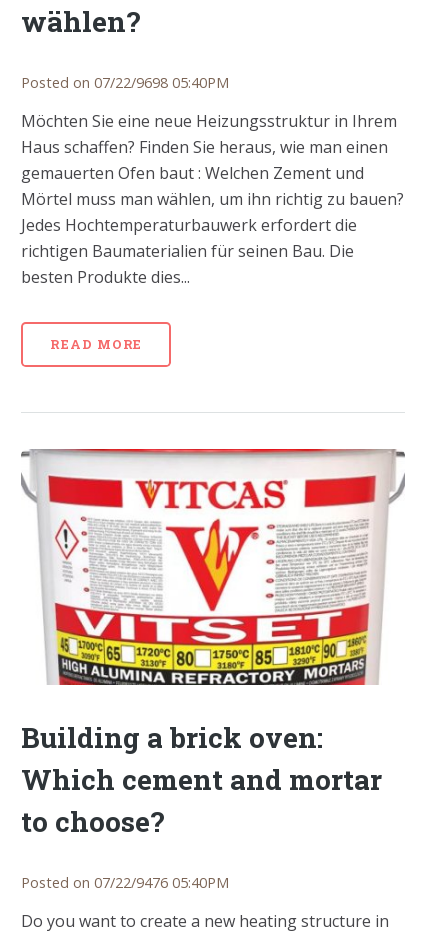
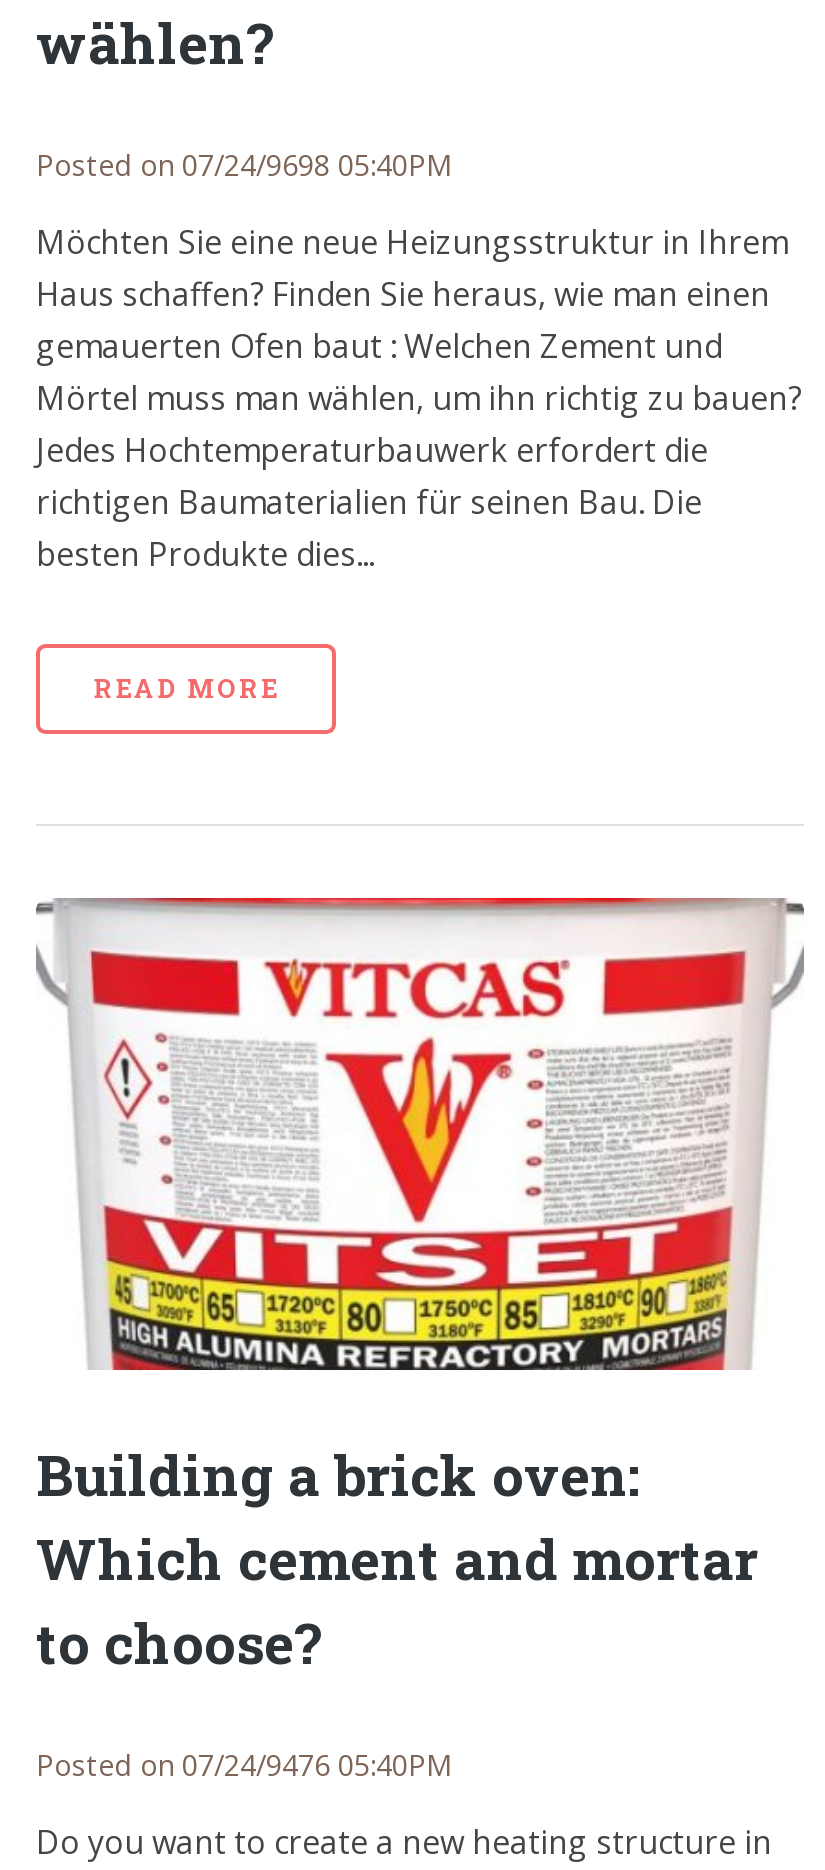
[21,73,229,92] Posted on 07/22/9698 05:40PM -> [36,146,452,184] Posted on 07/24/9698 05:40PM
[21,873,229,892] Posted on 07/22/9476 05:40PM -> [36,1746,452,1784] Posted on 07/24/9476 05:40PM

